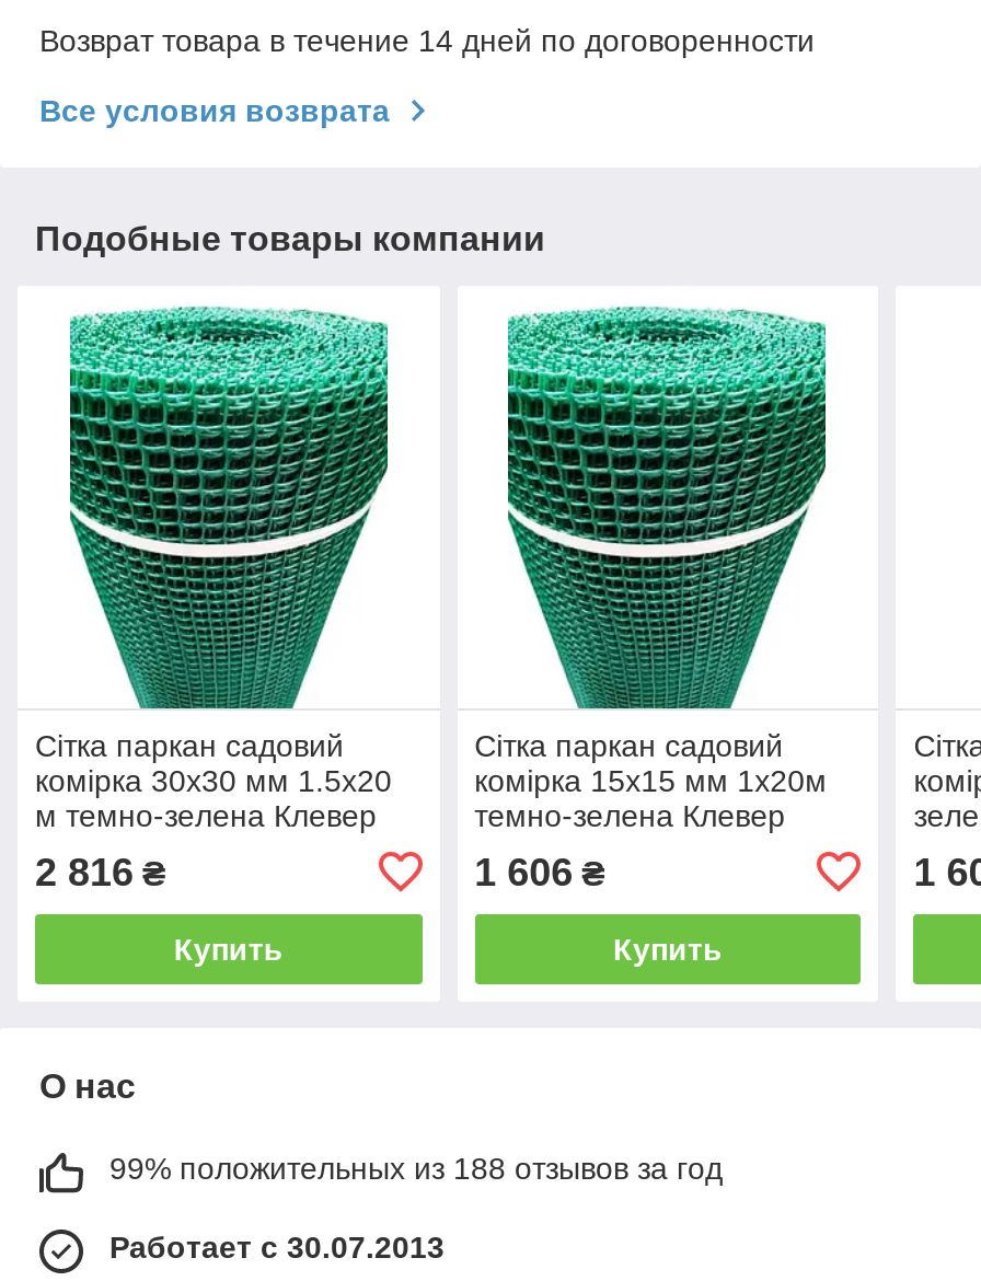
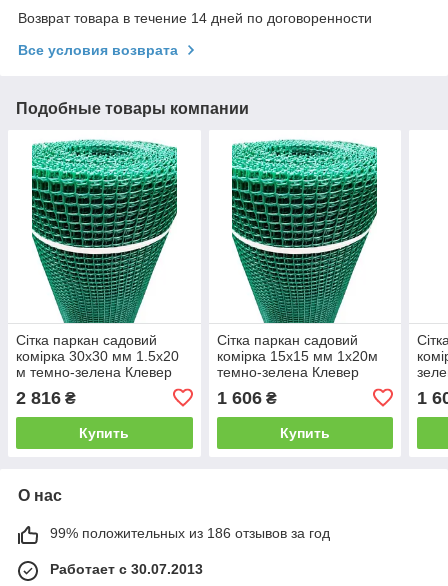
[109,1150,723,1185] 99% положительных из 188 отзывов за год -> [50,525,330,541] 99% положительных из 186 отзывов за год

